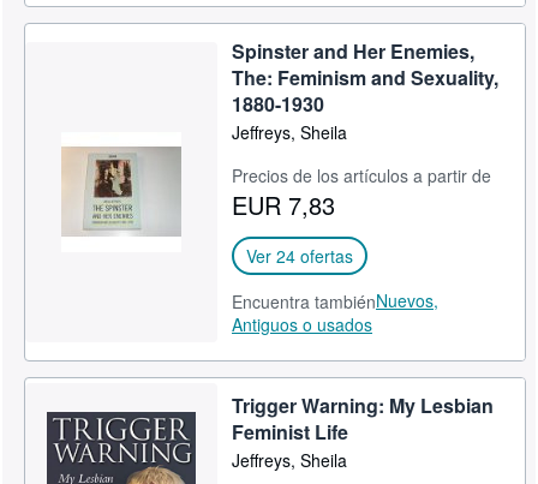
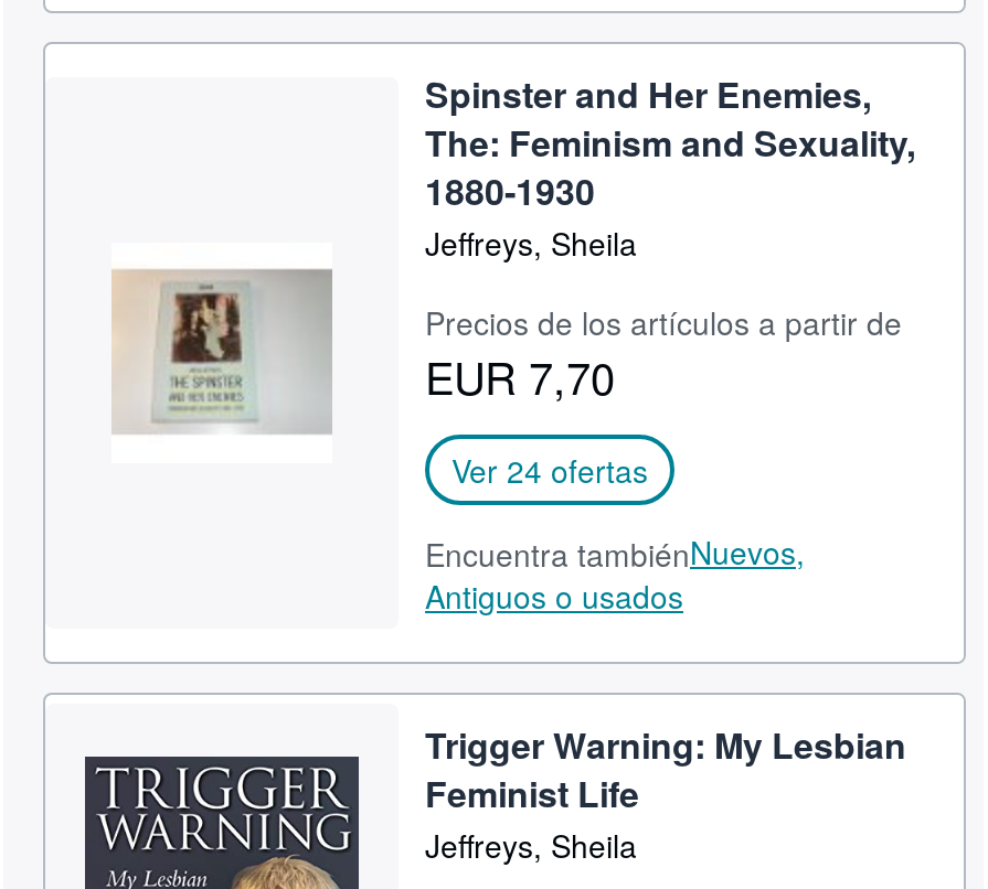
[232,187,335,222] EUR 7,83 -> [425,344,615,408] EUR 7,70

